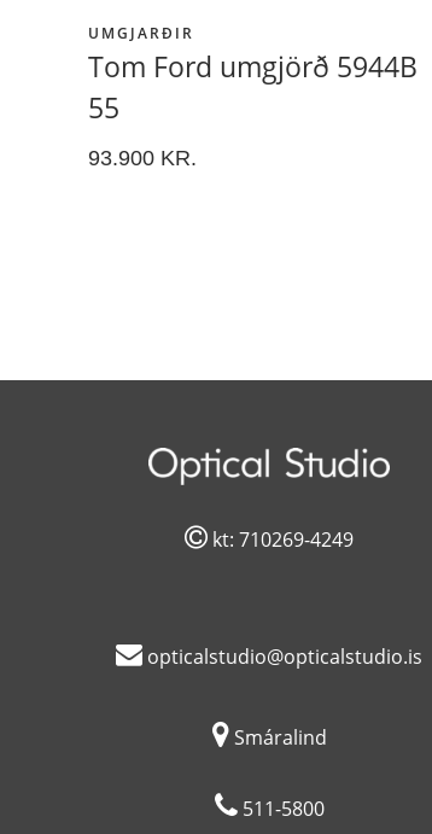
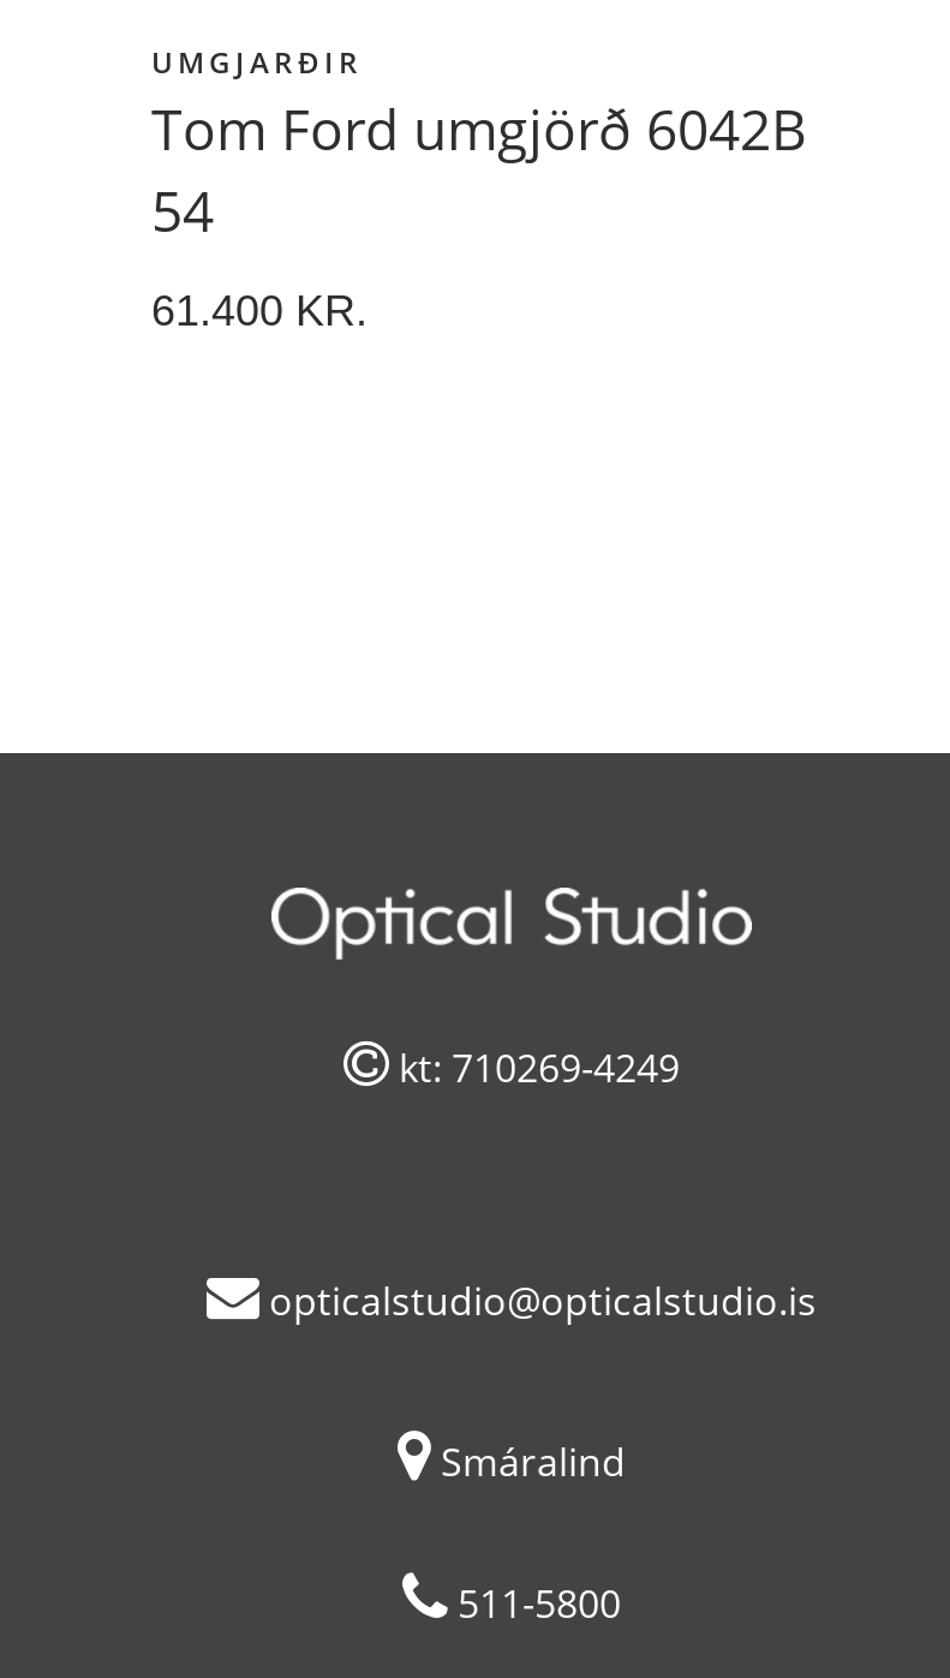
[88,47,418,86] Tom Ford umgjörð 5944B -> [151,90,807,167] Tom Ford umgjörð 6042B
[88,88,119,127] 55 -> [151,172,214,249] 54
[88,146,197,170] 93.900 KR. -> [151,287,368,335] 61.400 KR.

